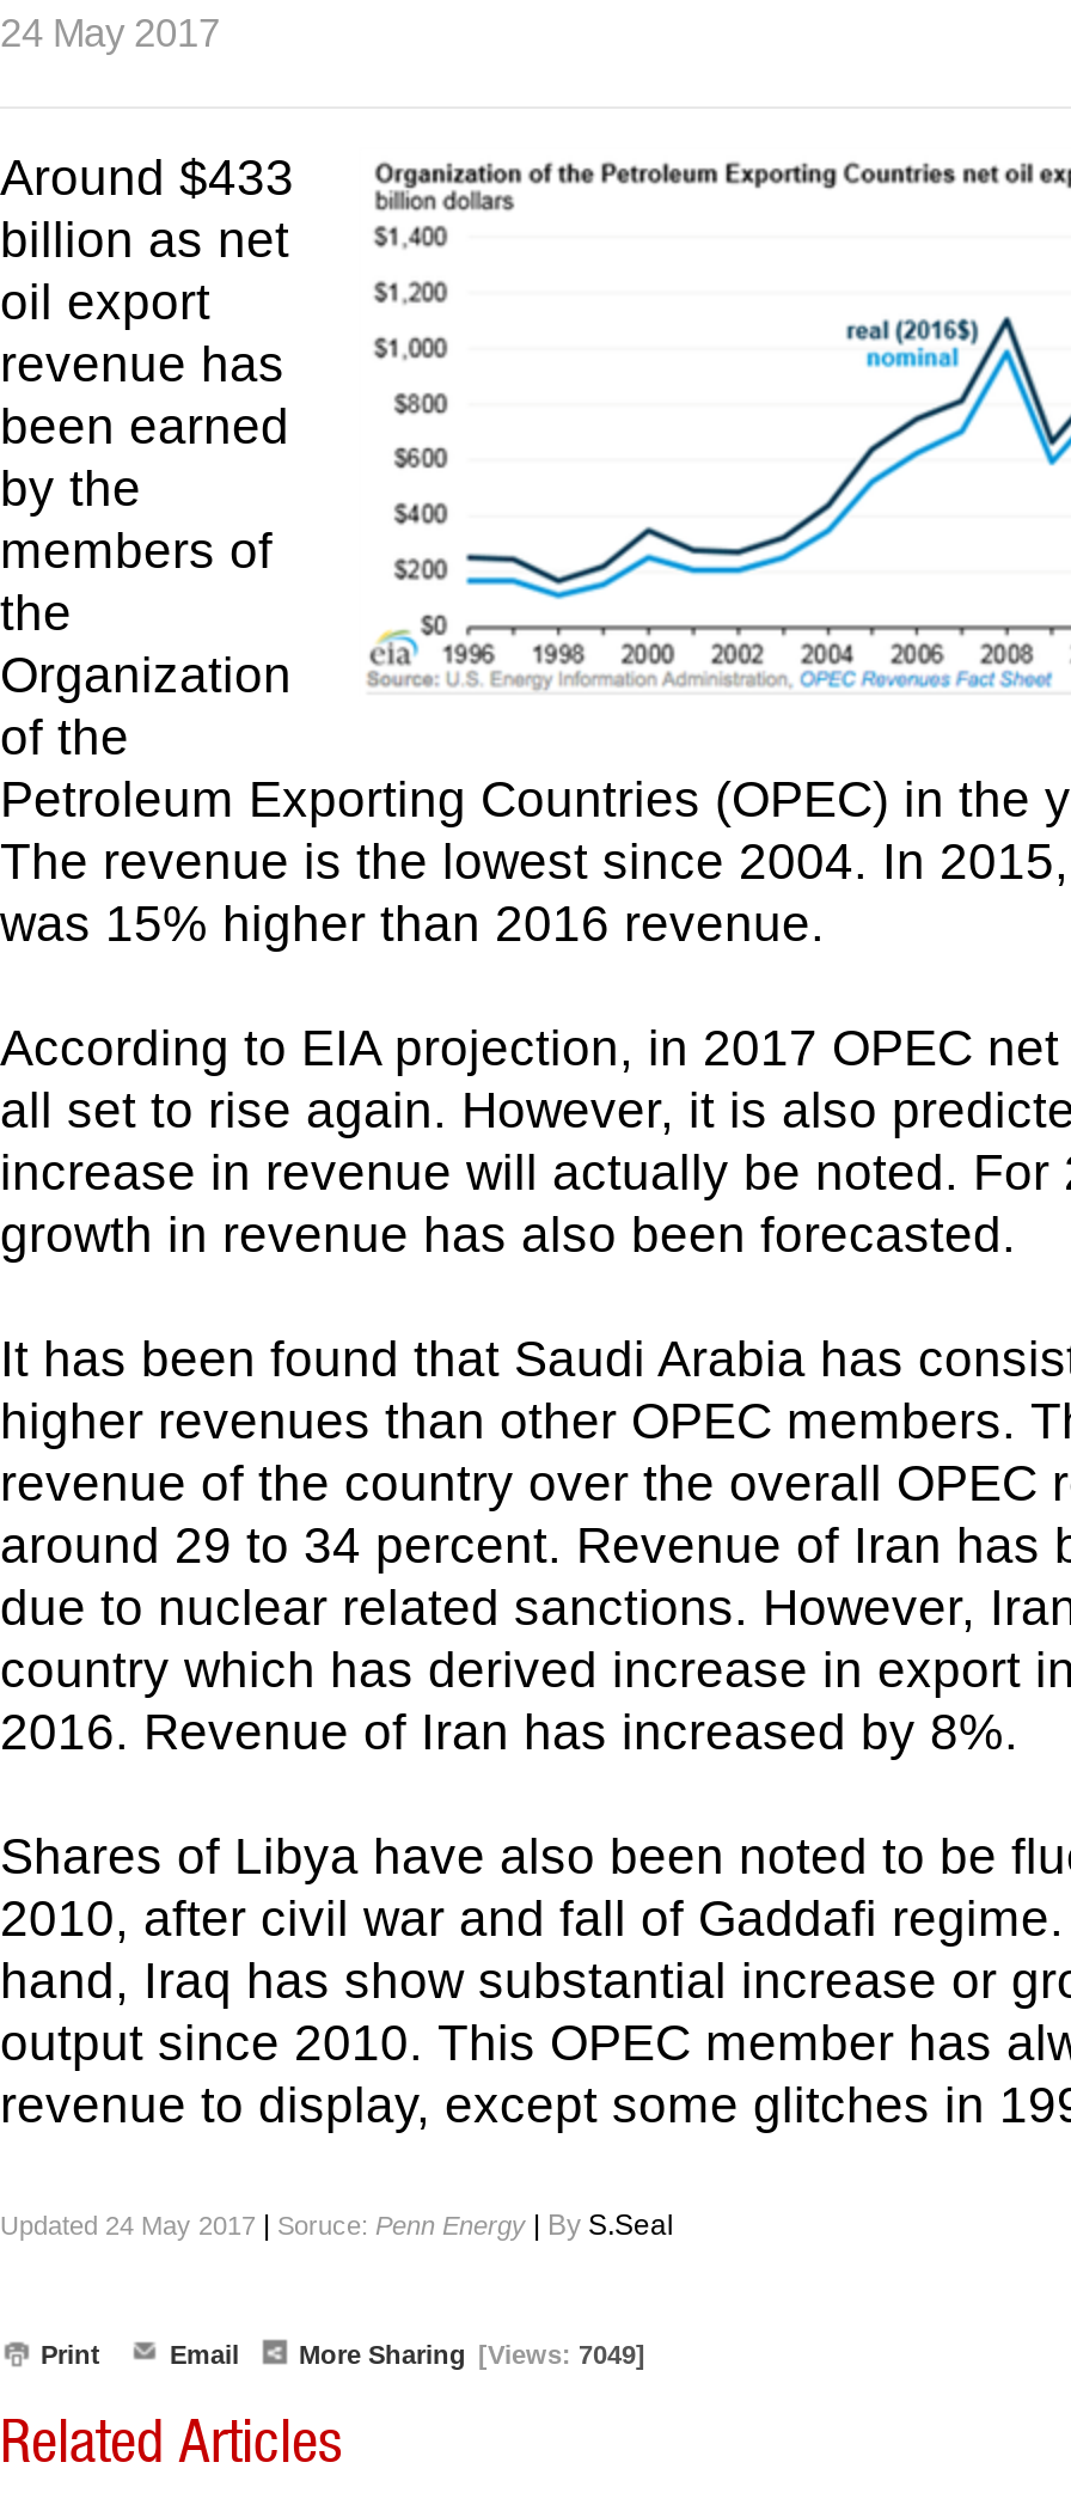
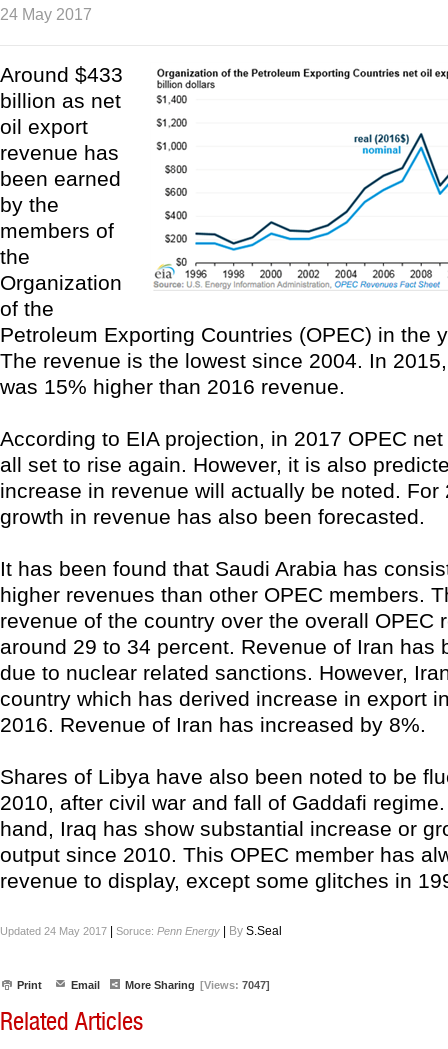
[299,2340,645,2369] More Sharing [Views: 7049] -> [125,979,270,991] More Sharing [Views: 7047]

